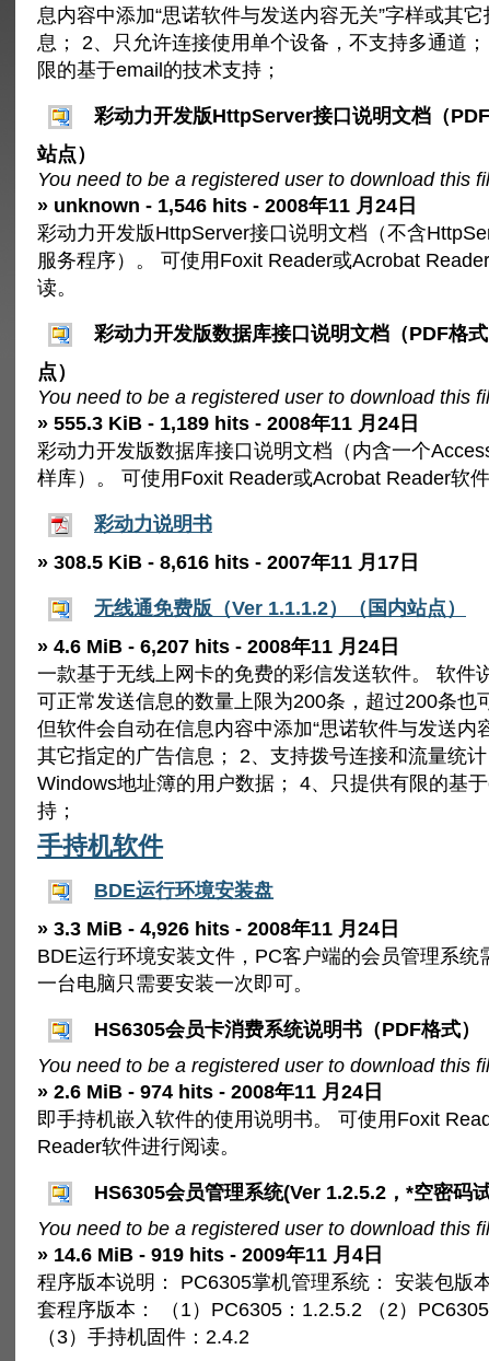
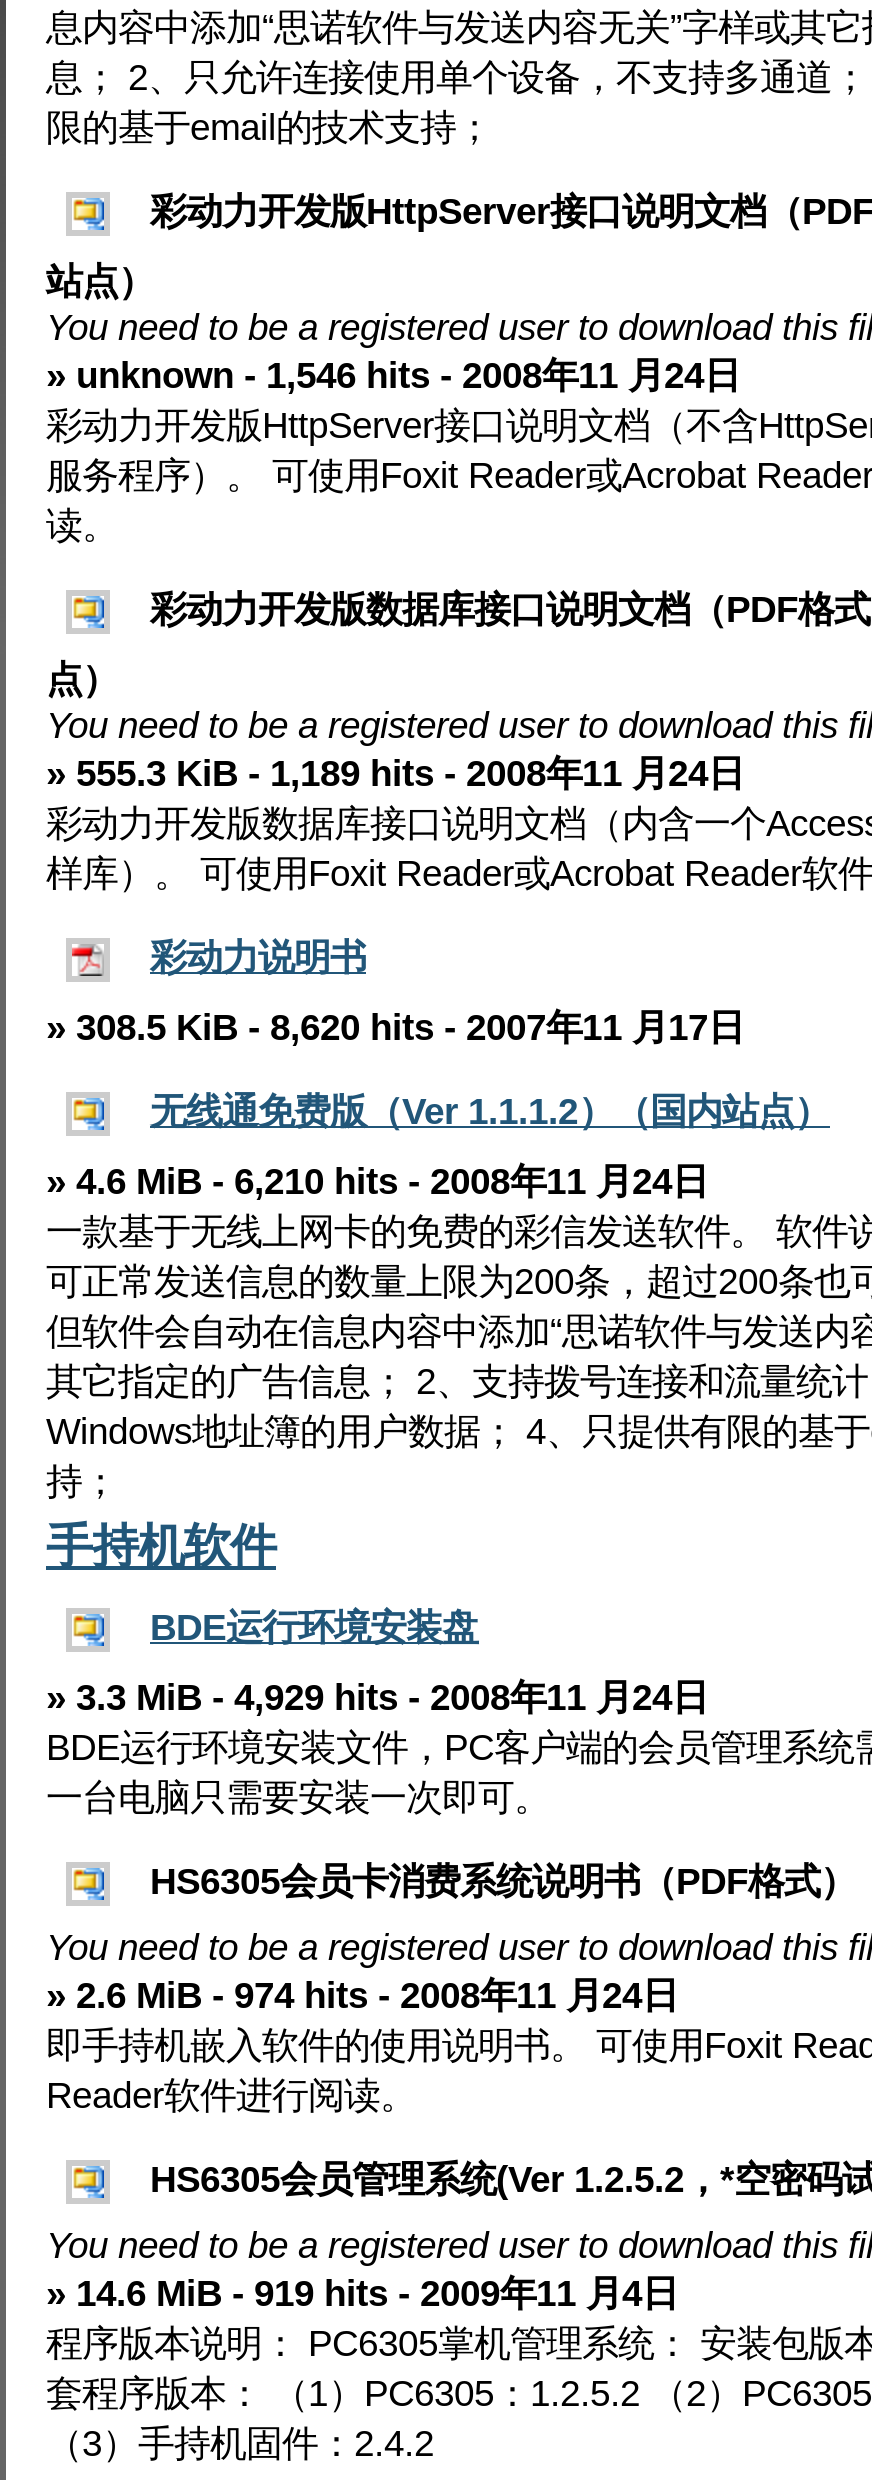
[37,550,419,573] » 308.5 KiB - 8,616 hits - 2007年11 月17日 -> [46,1006,744,1048] » 308.5 KiB - 8,620 hits - 2007年11 月17日
[37,635,399,658] » 4.6 MiB - 6,207 hits - 2008年11 月24日 -> [46,1160,708,1202] » 4.6 MiB - 6,210 hits - 2008年11 月24日
[37,917,399,940] » 3.3 MiB - 4,926 hits - 2008年11 月24日 -> [46,1676,708,1718] » 3.3 MiB - 4,929 hits - 2008年11 月24日

